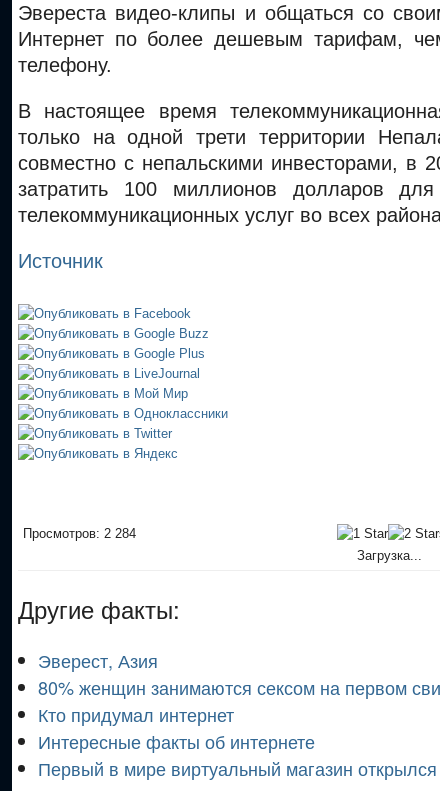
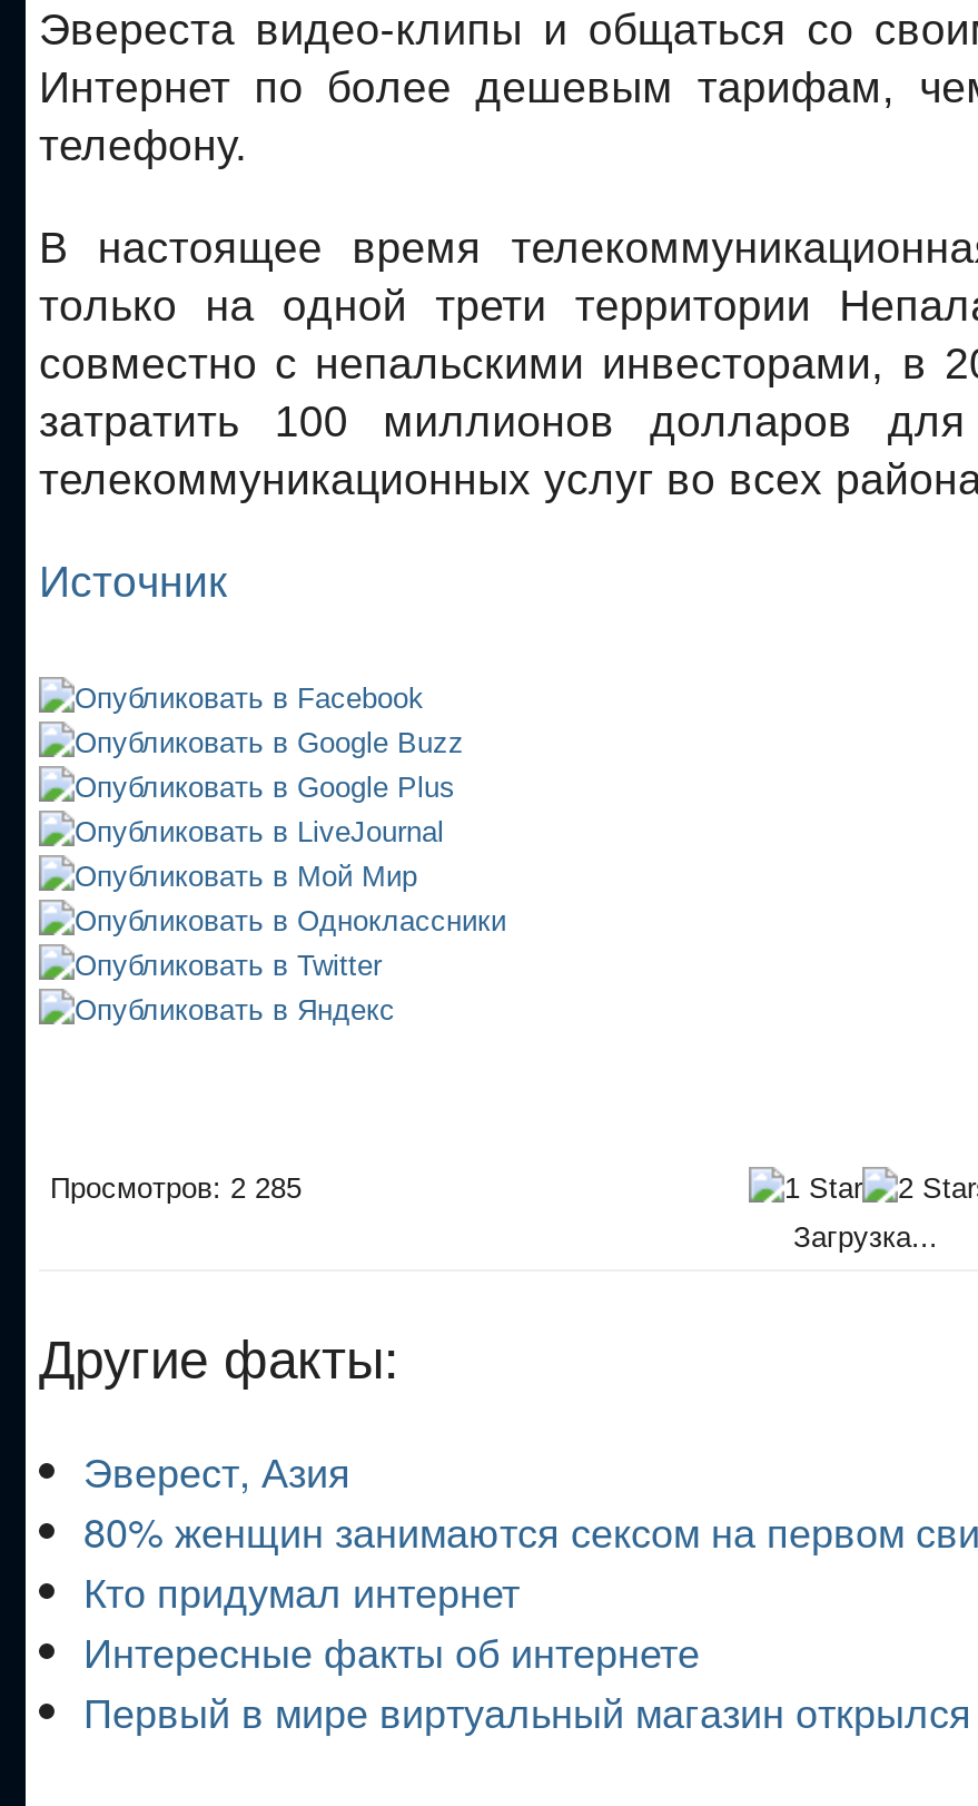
[23,526,136,541] Просмотров: 2 284 -> [50,1171,302,1205] Просмотров: 2 285

